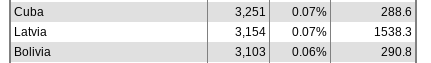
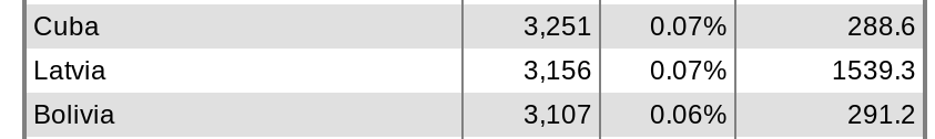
[235,25,327,39] 3,154 0.07% -> [524,55,728,86] 3,156 0.07%
[374,25,412,39] 1538.3 -> [832,55,916,86] 1539.3
[235,45,327,59] 3,103 0.06% -> [524,99,728,130] 3,107 0.06%
[381,45,412,59] 290.8 -> [847,99,916,130] 291.2

